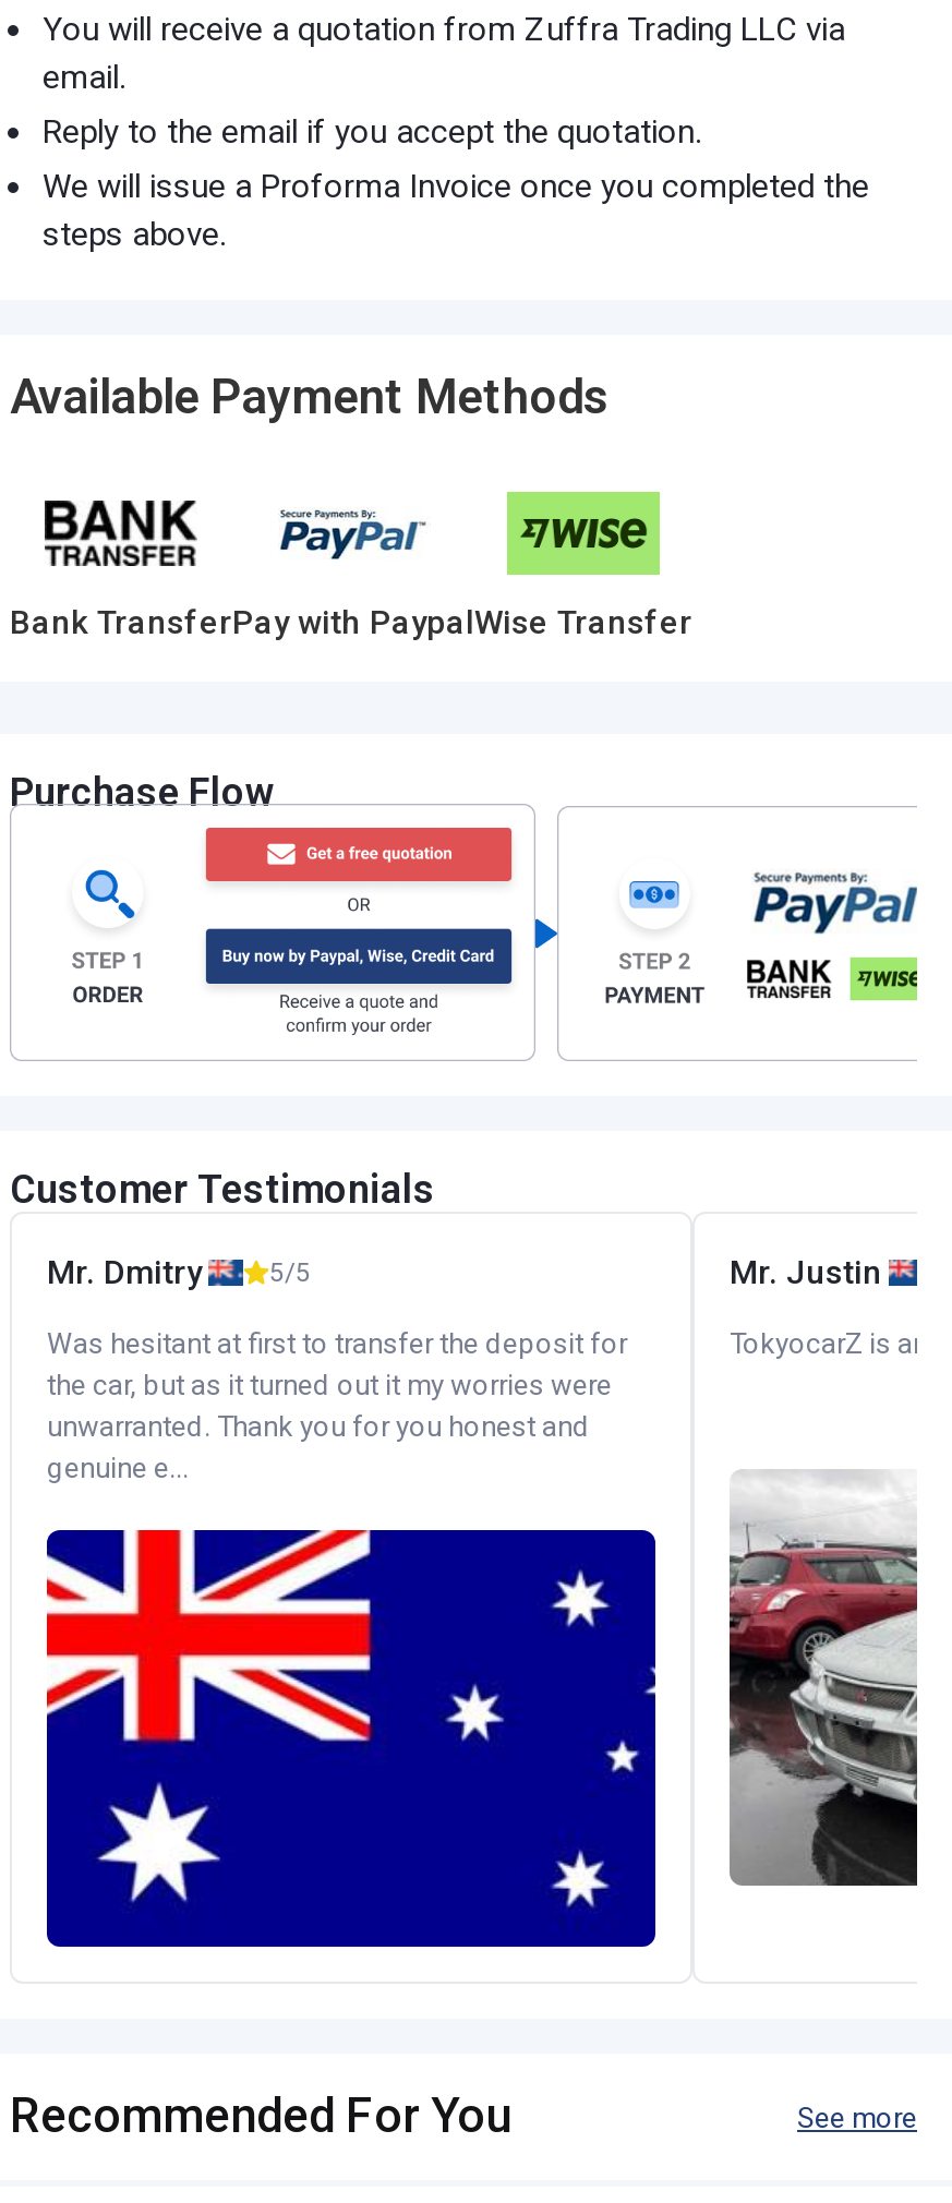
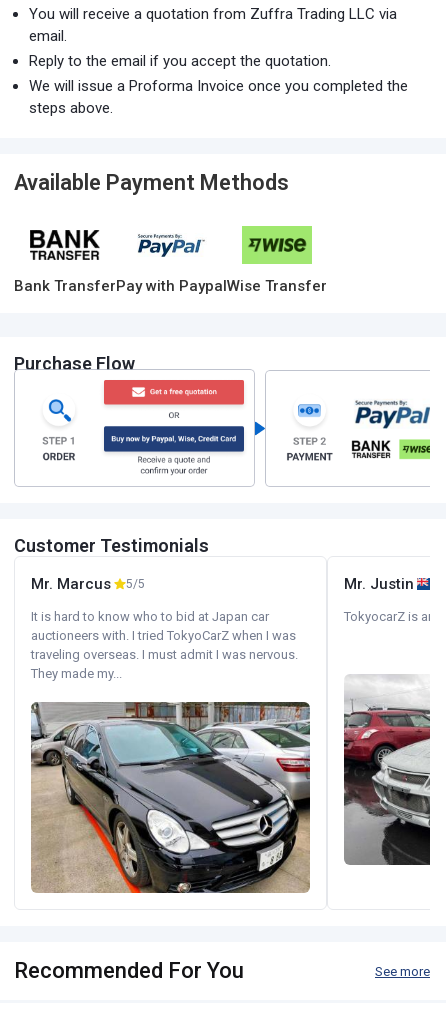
[47,1253,202,1292] Mr. Dmitry -> [31,575,111,593] Mr. Marcus
[47,1327,627,1484] Was hesitant at first to transfer the deposit for | the car, but as it turned out it my worries were | unwarranted. Thank you for you honest and | genuine e... -> [31,609,298,681] It is hard to know who to bid at Japan car | auctioneers with. I tried TokyoCarZ when I was | traveling overseas. I must admit I was nervous. | They made my...
[45,1528,658,1949] [image] -> [30,701,311,894] [image]

